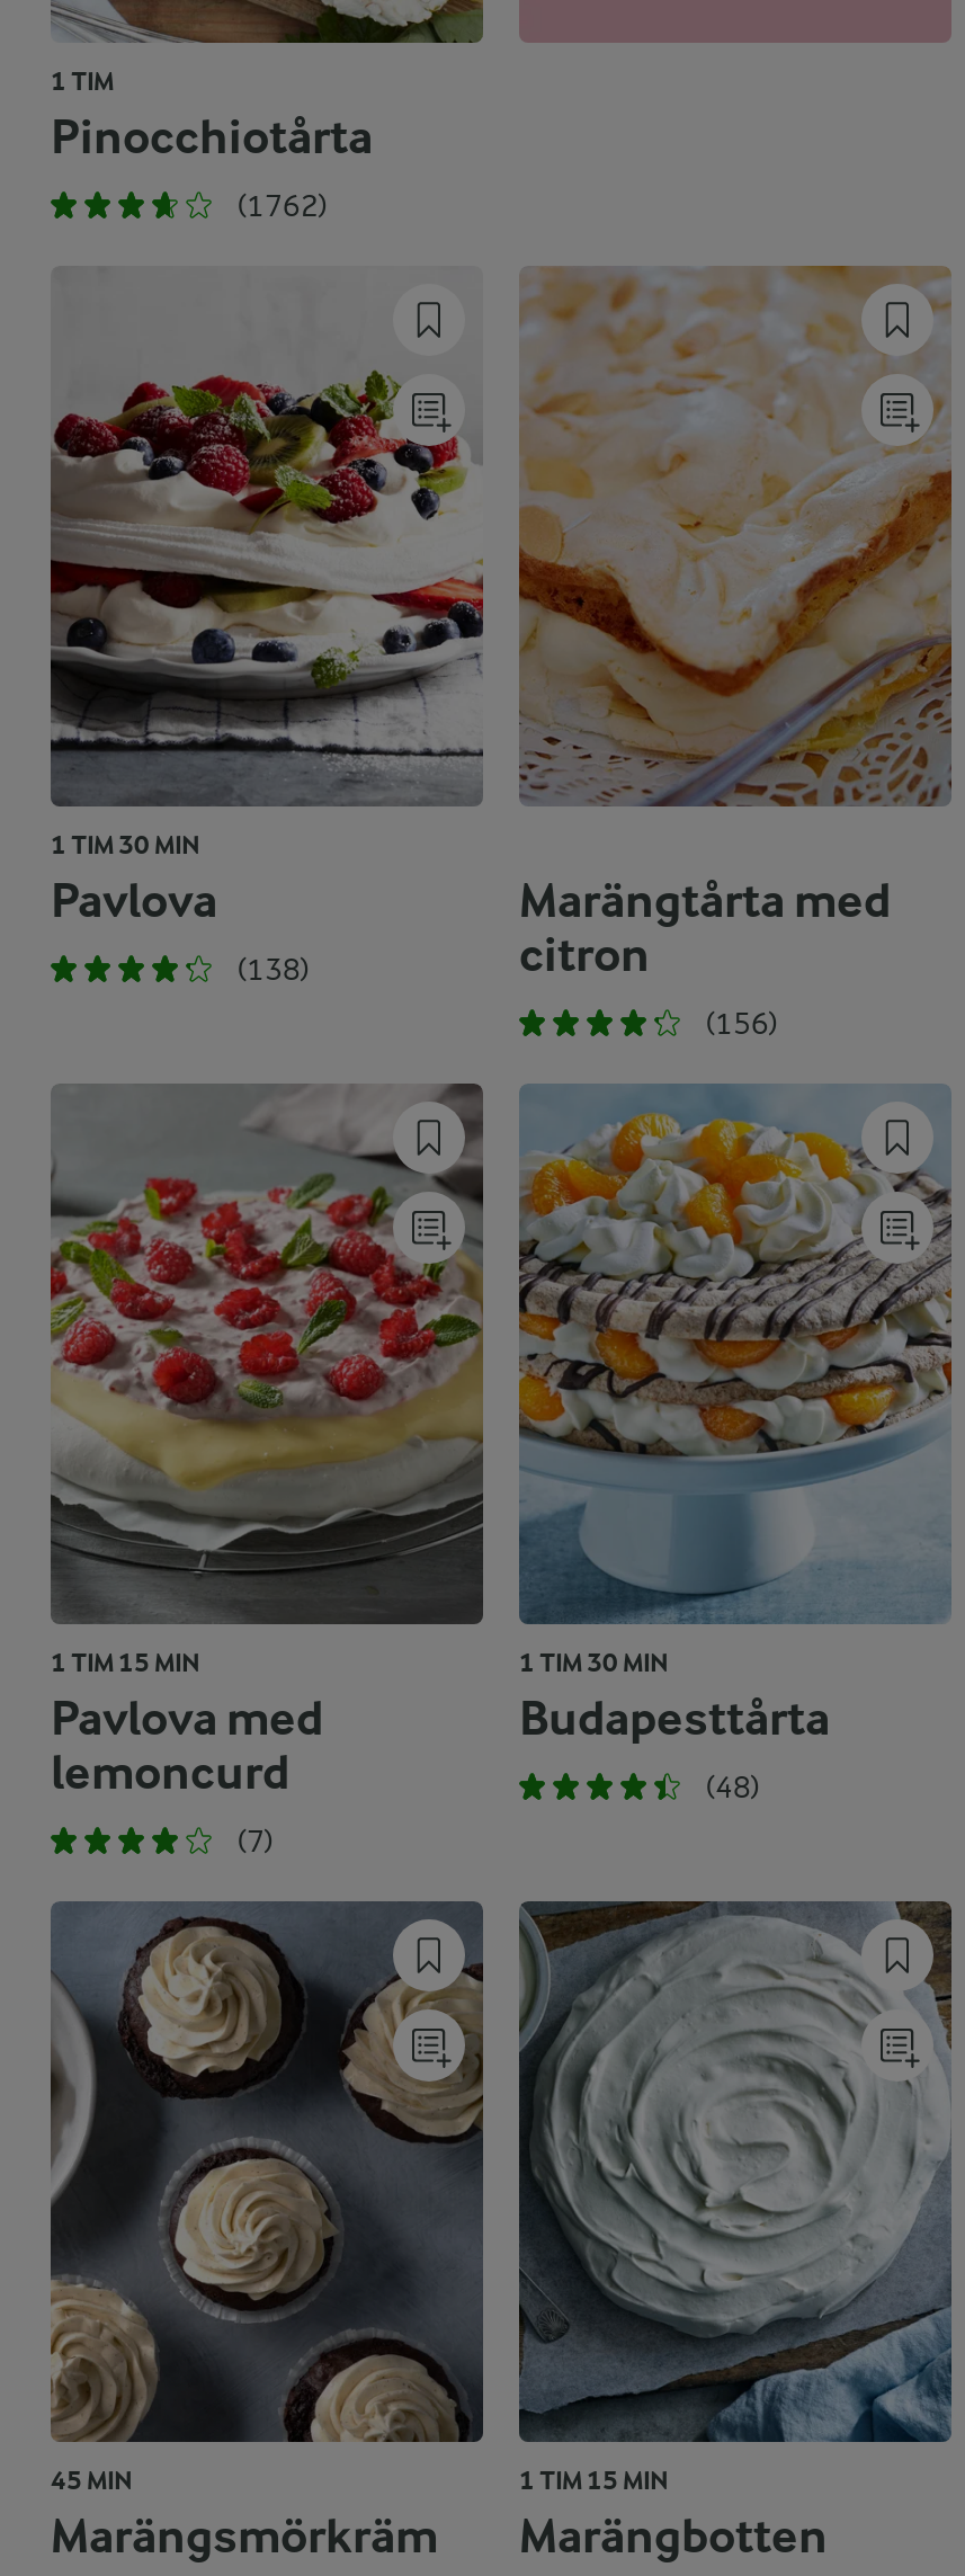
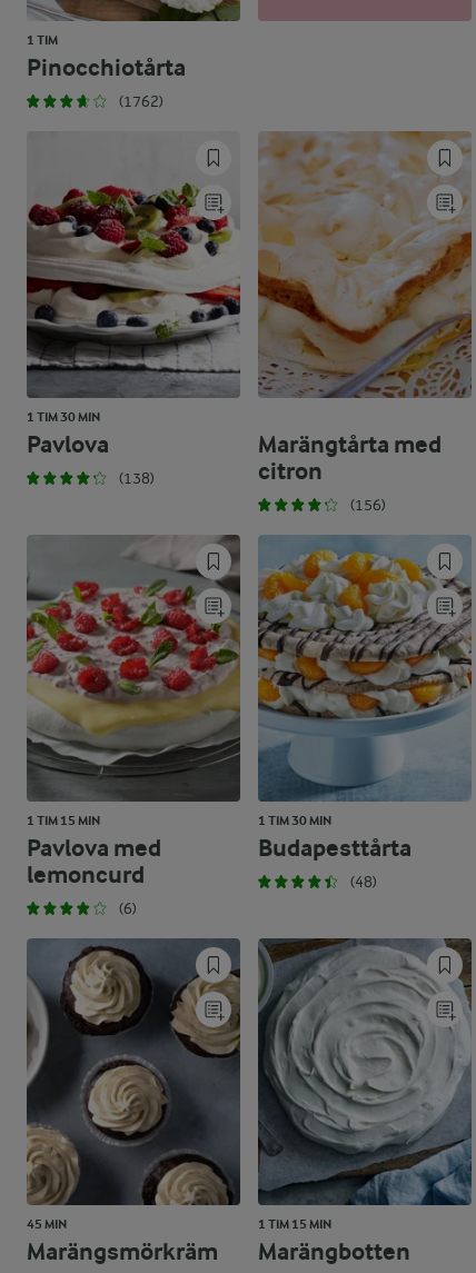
[238,1822,274,1859] (7) -> [119,899,137,917] (6)

